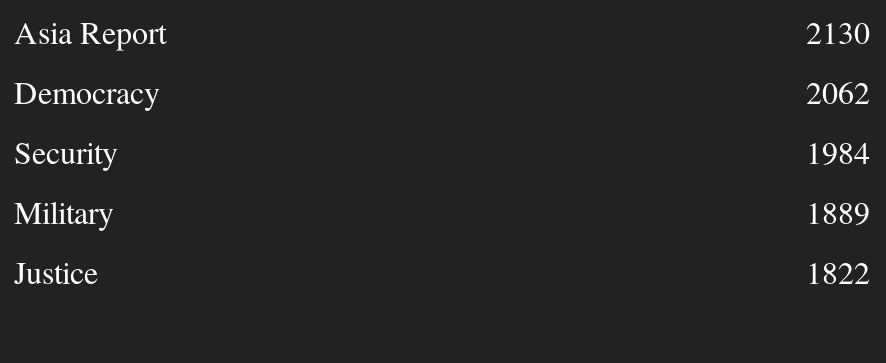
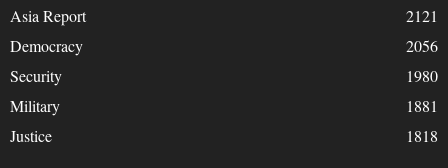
[806,11,870,53] 2130 -> [406,5,438,26] 2121
[806,71,870,113] 2062 -> [406,35,438,56] 2056
[806,131,870,173] 1984 -> [406,65,438,86] 1980
[806,191,870,233] 1889 -> [406,95,438,116] 1881
[806,251,870,293] 1822 -> [406,125,438,146] 1818

